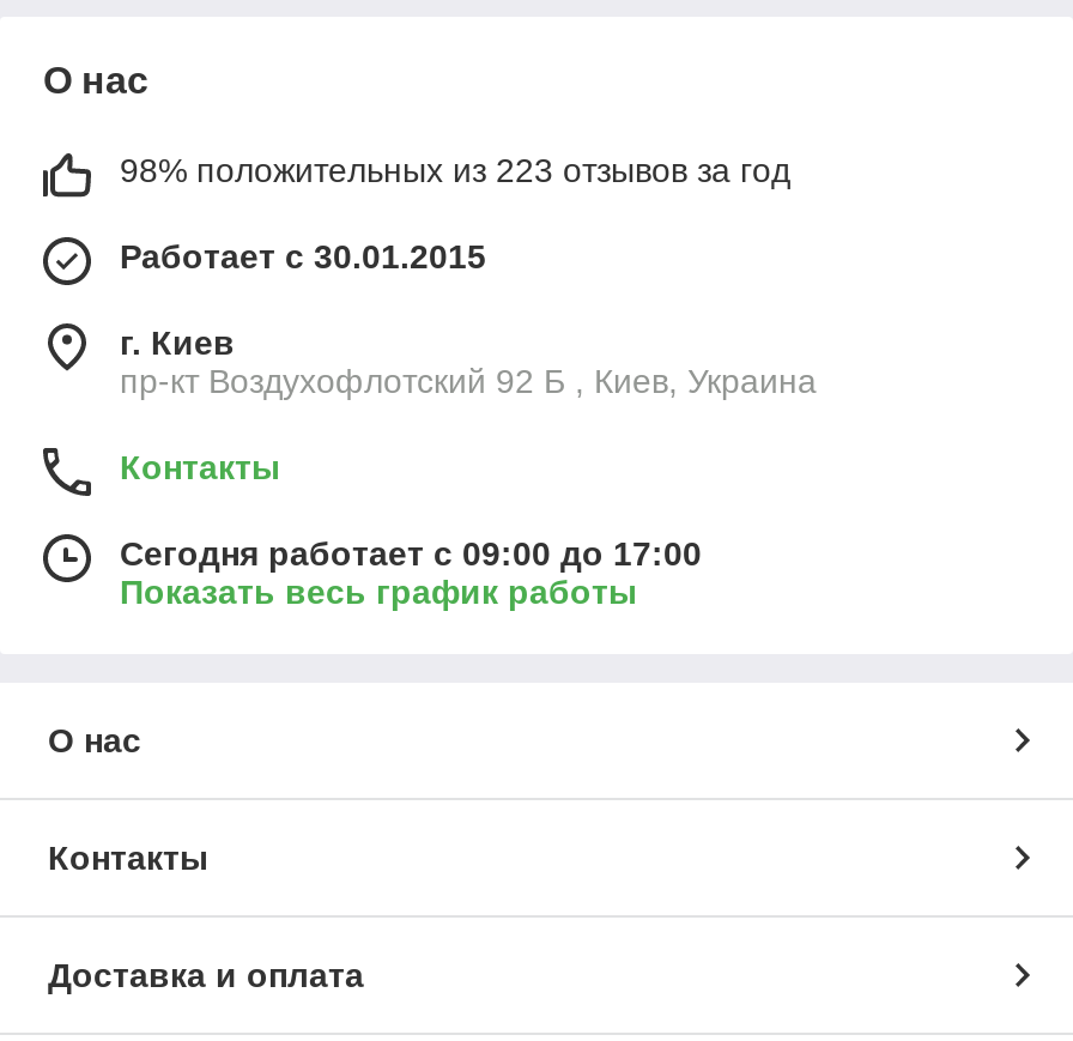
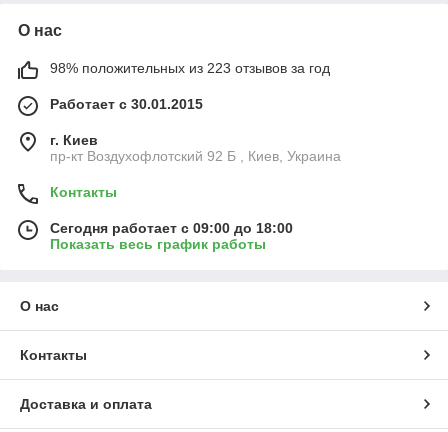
[120,535,702,573] Сегодня работает с 09:00 до 17:00 -> [50,220,293,236] Сегодня работает с 09:00 до 18:00

